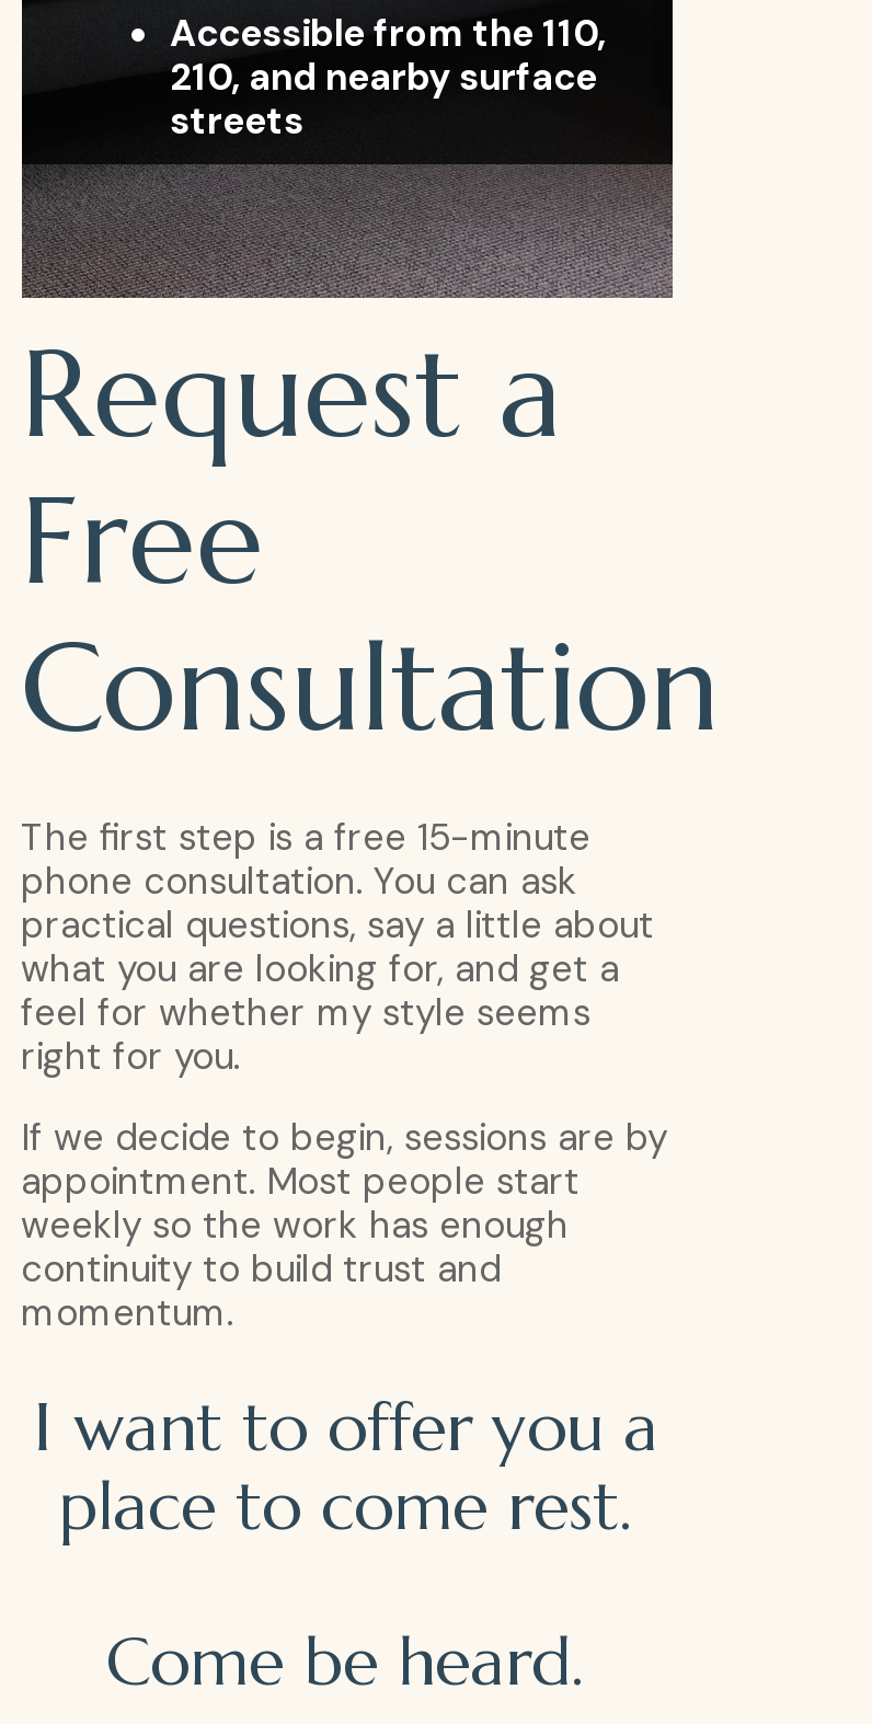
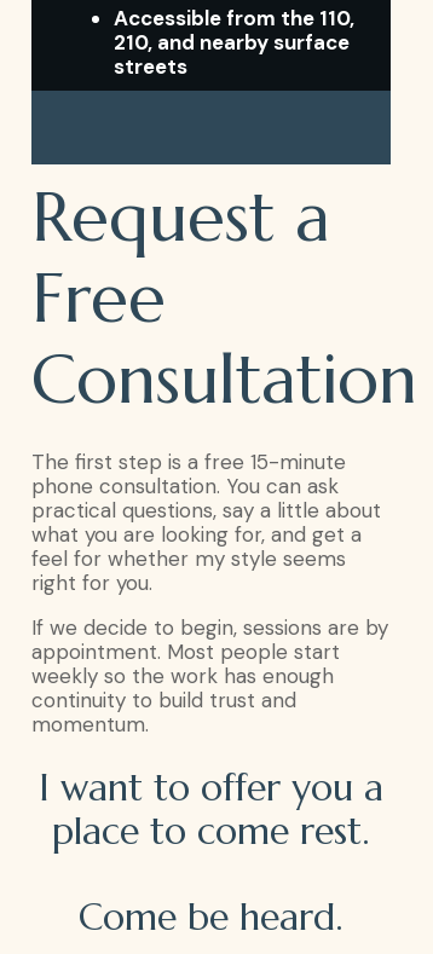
[24,166,673,298] [image] -> none

